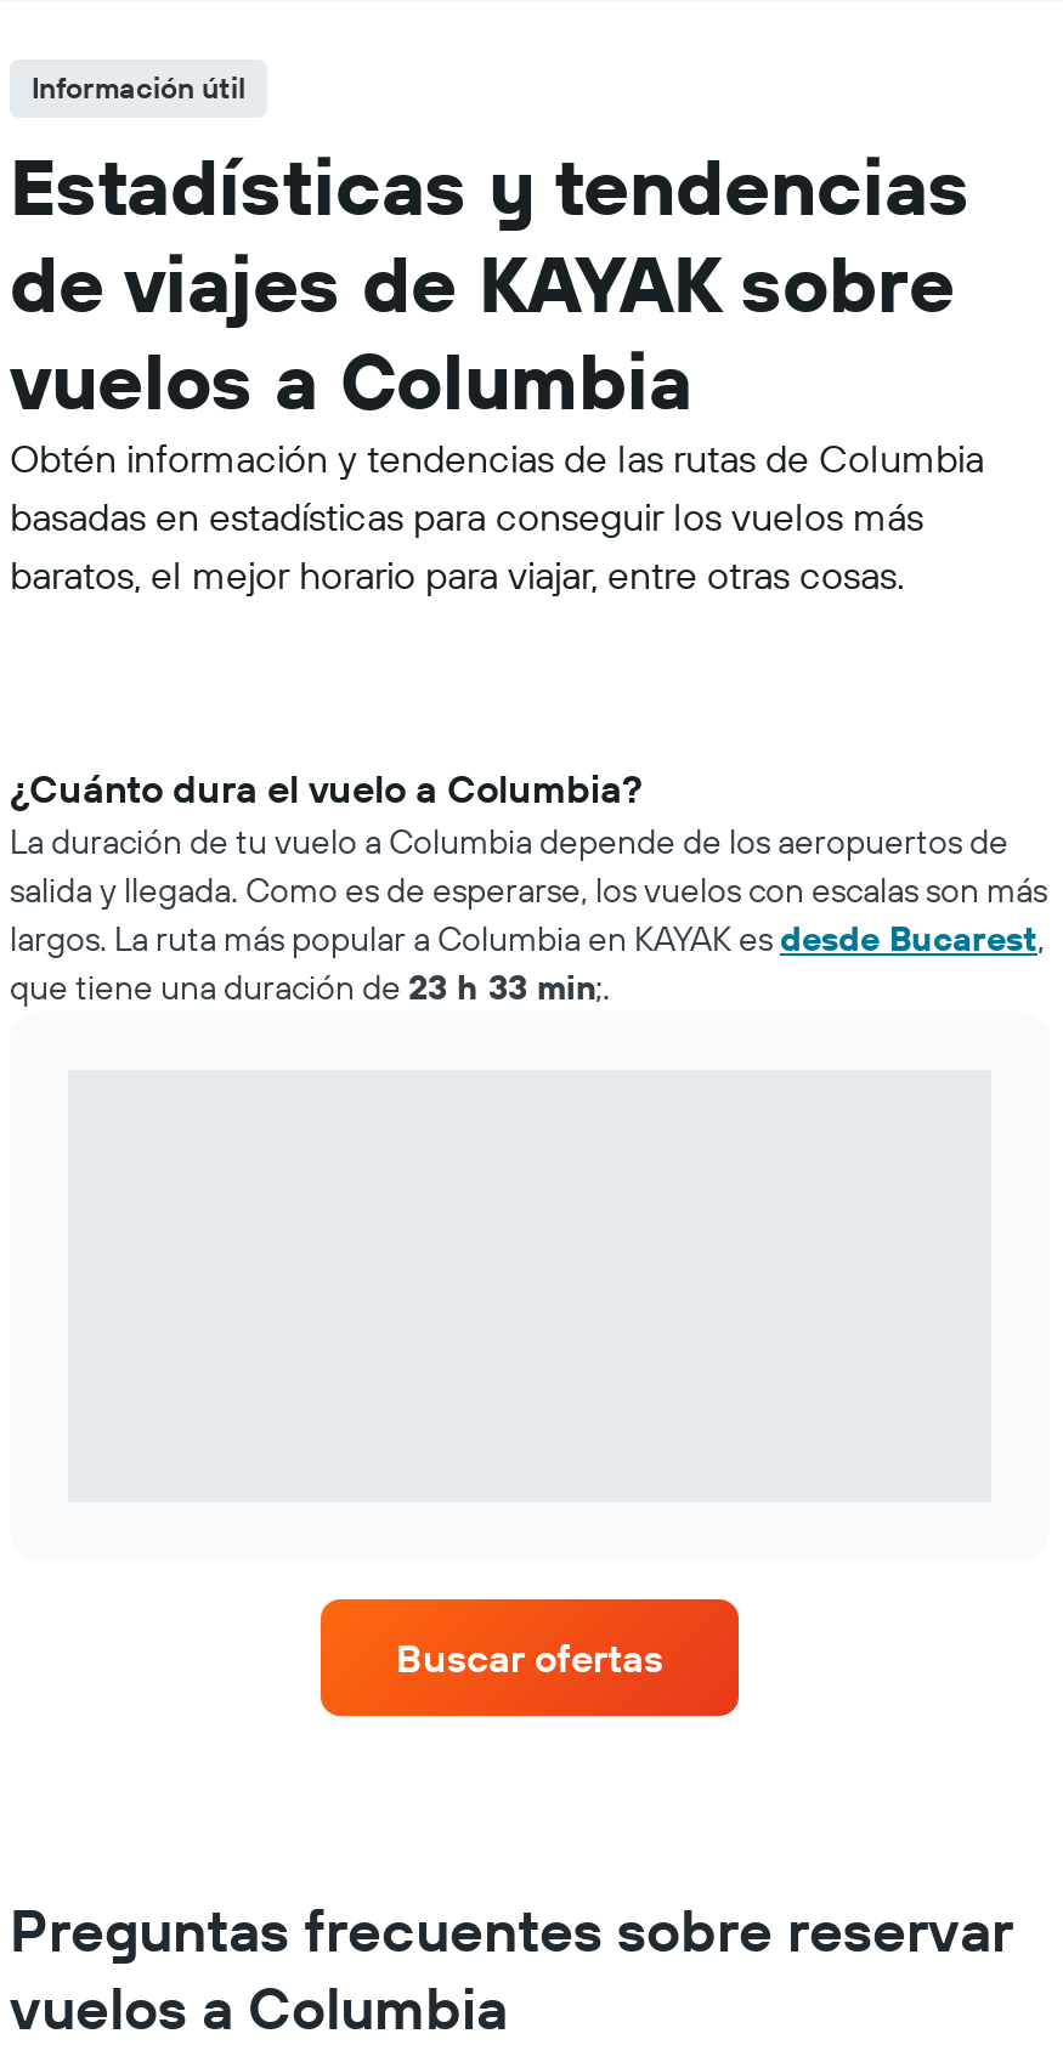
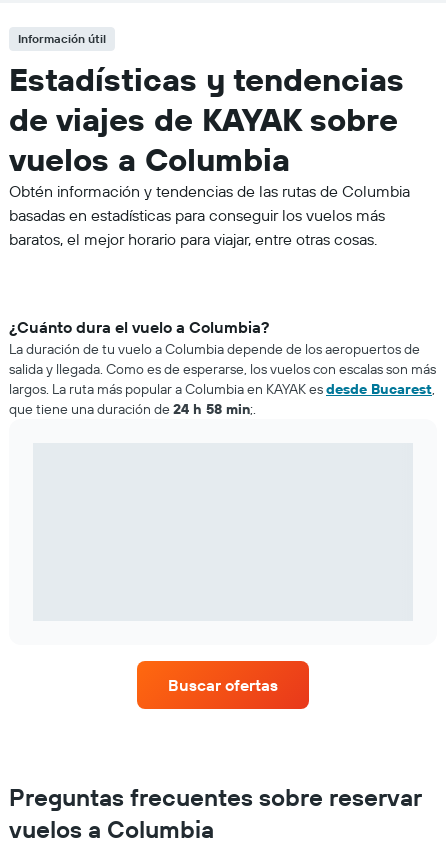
[10,965,610,1009] que tiene una duración de 23 h 33 min;. -> [9,400,256,418] que tiene una duración de 24 h 58 min;.

